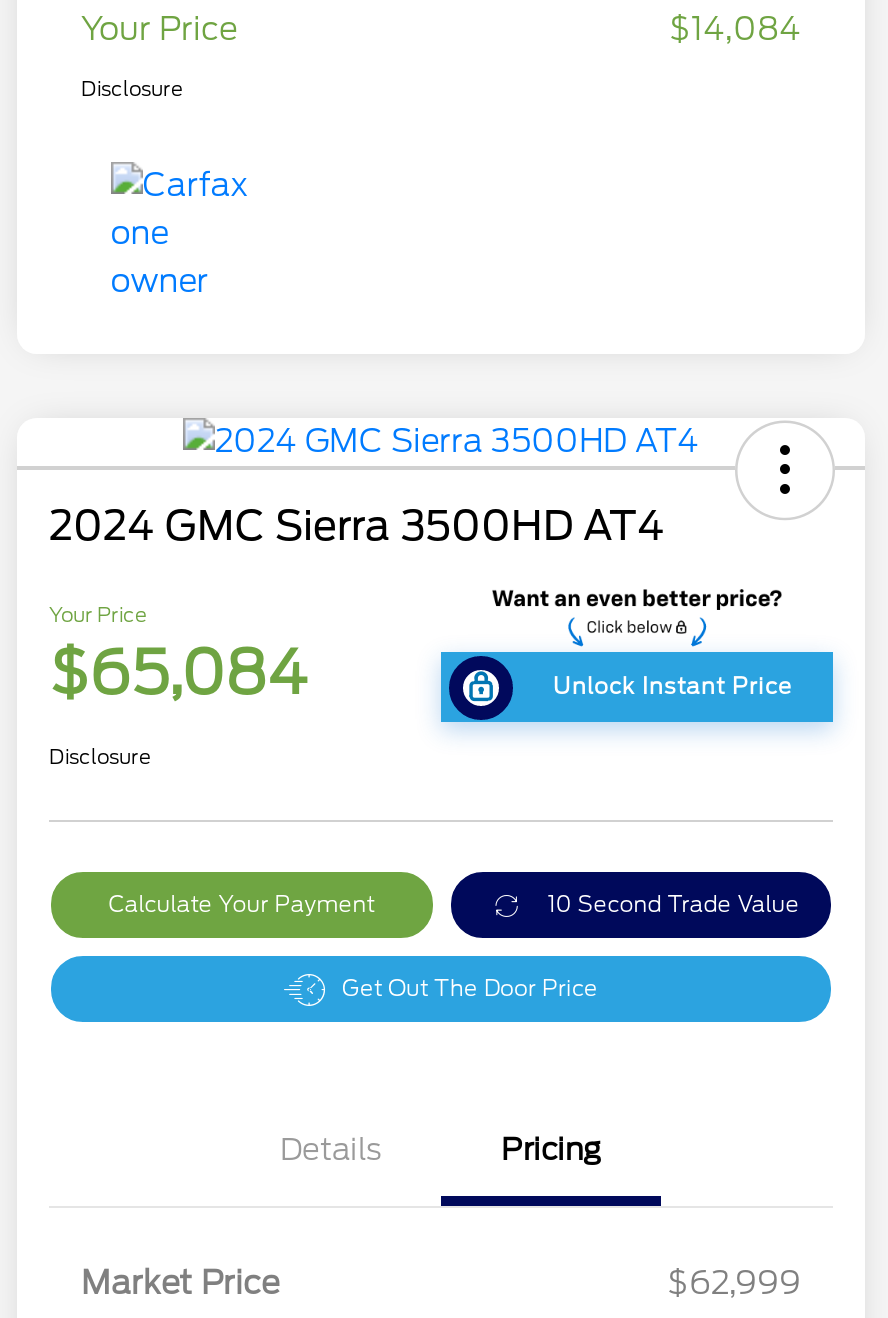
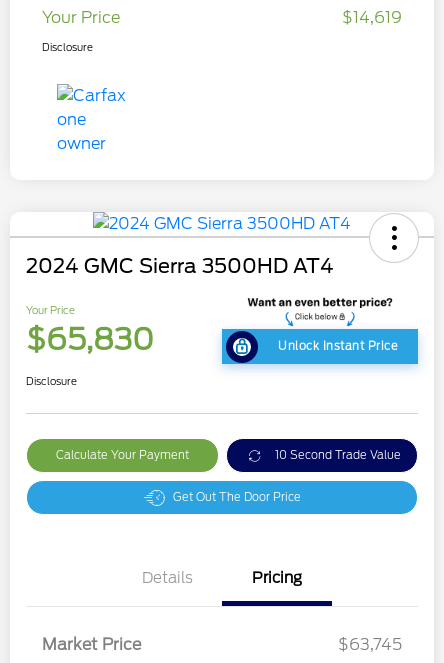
[669,10,801,48] $14,084 -> [342,8,402,27] $14,619
[49,636,307,708] $65,084 -> [26,321,154,357] $65,830
[667,1265,801,1303] $62,999 -> [338,635,402,654] $63,745

